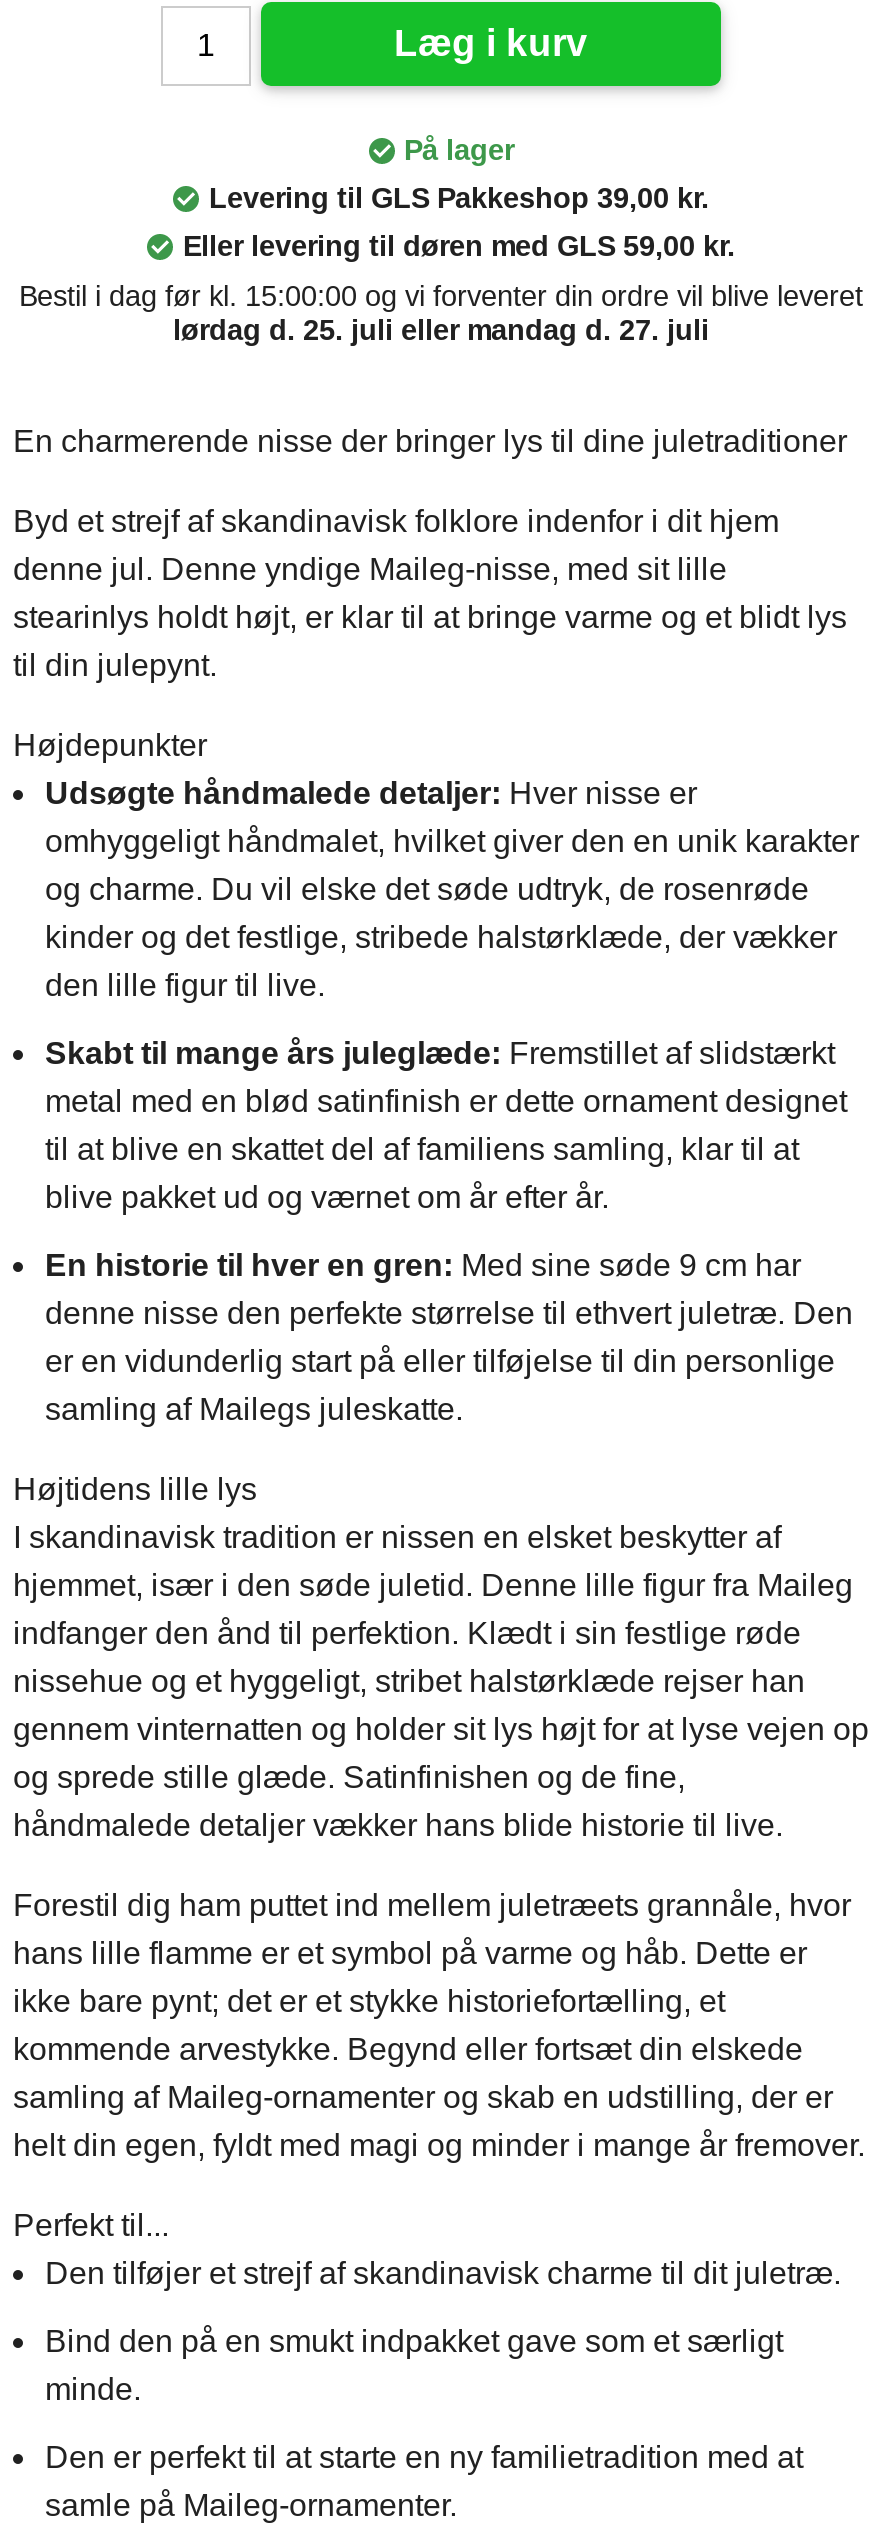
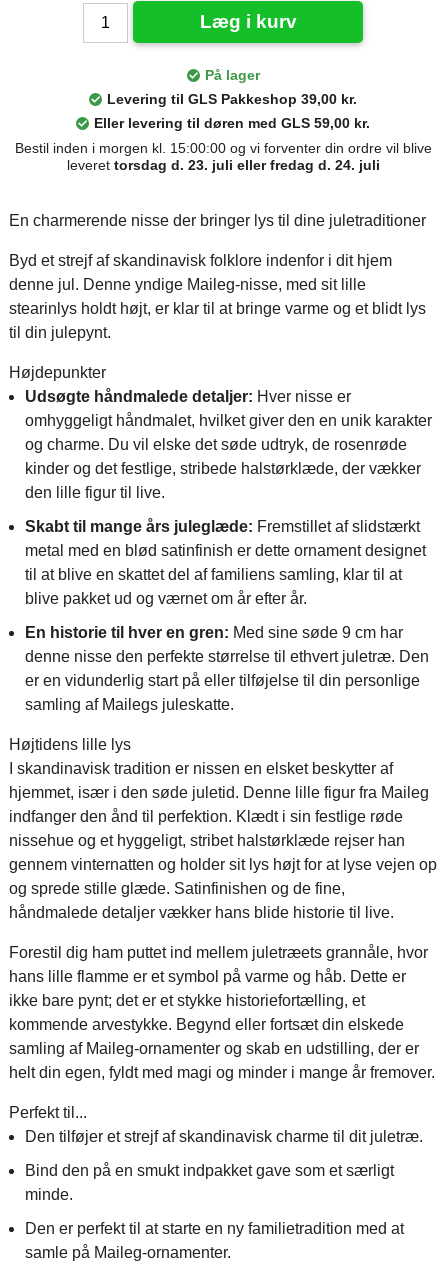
[19,280,863,346] Bestil i dag før kl. 15:00:00 og vi forventer din ordre vil blive leveret | lørdag d. 25. juli eller mandag d. 27. juli -> [14,140,431,173] Bestil inden i morgen kl. 15:00:00 og vi forventer din ordre vil blive | leveret torsdag d. 23. juli eller fredag d. 24. juli

